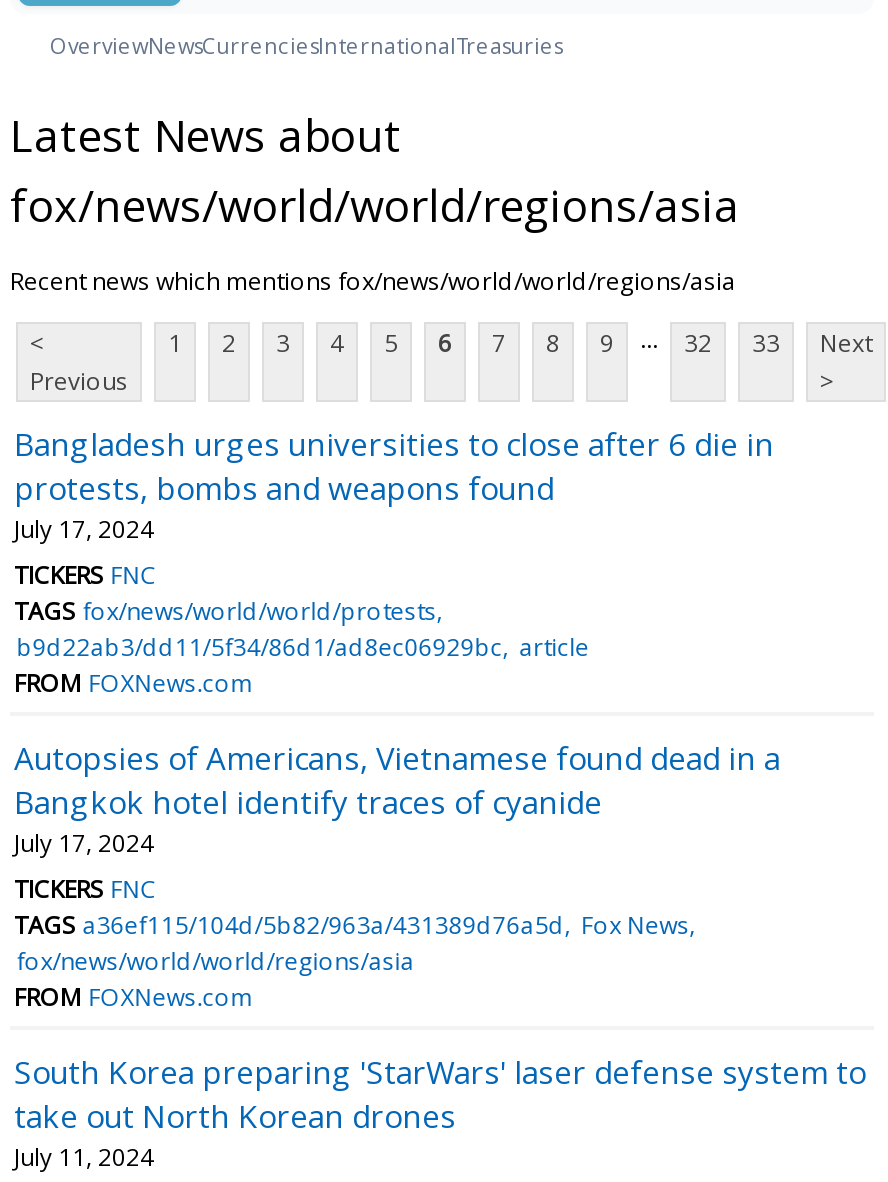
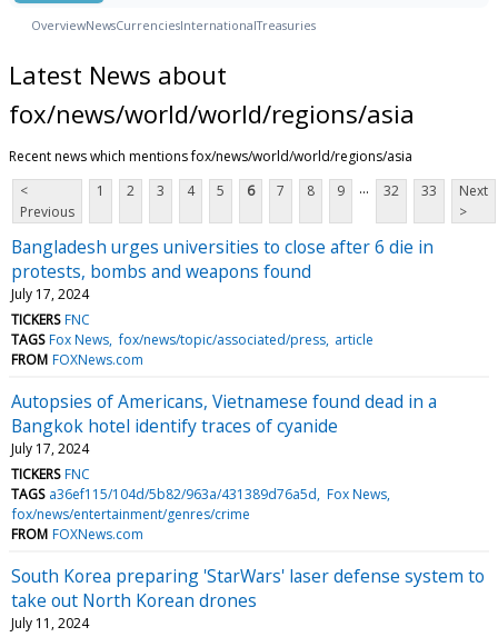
[14,594,589,664] TAGS fox/news/world/world/protests | b9d22ab3/dd11/5f34/86d1/ad8ec06929bc article -> [11,330,373,349] TAGS Fox News fox/news/topic/associated/press article
[16,944,414,978] fox/news/world/world/regions/asia -> [12,505,250,523] fox/news/entertainment/genres/crime

